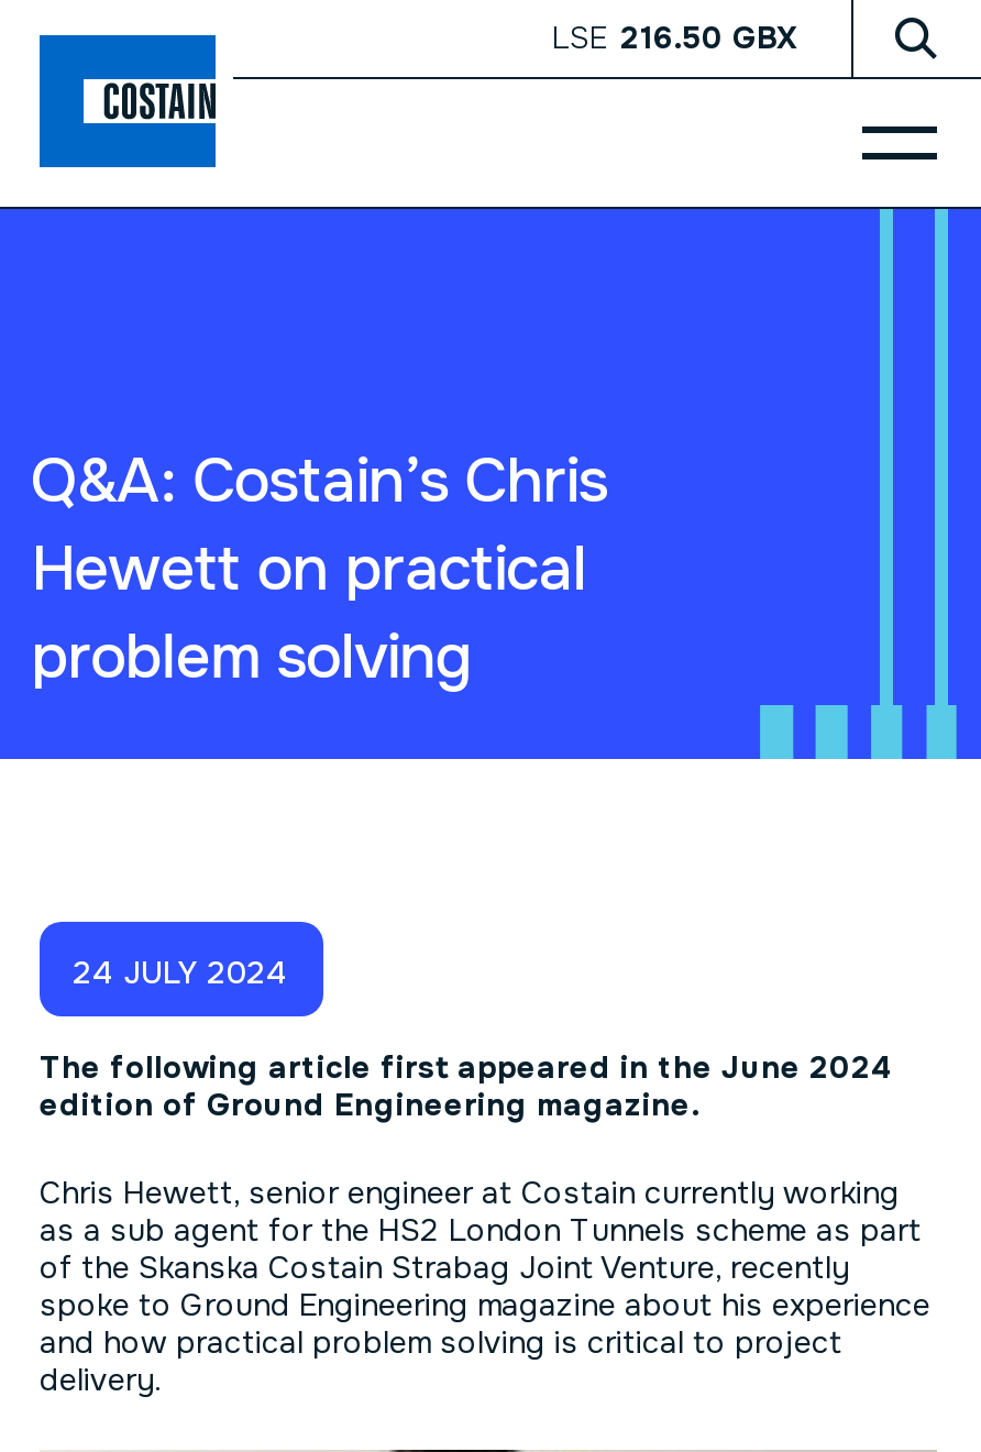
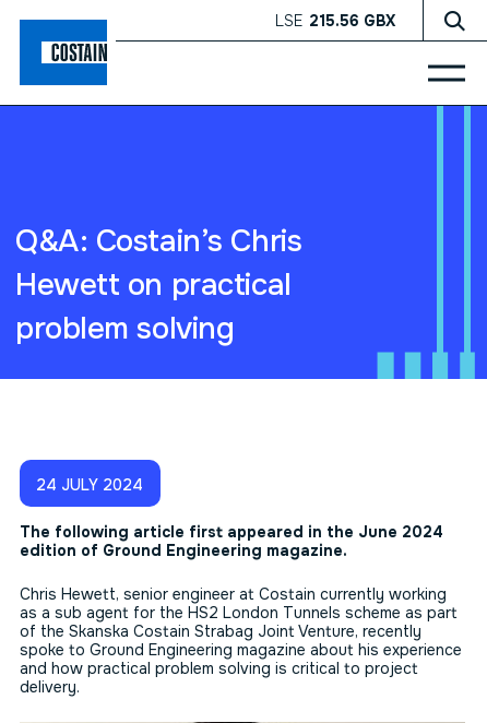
[552,16,796,56] LSE 216.50 GBX -> [275,10,395,30] LSE 215.56 GBX

